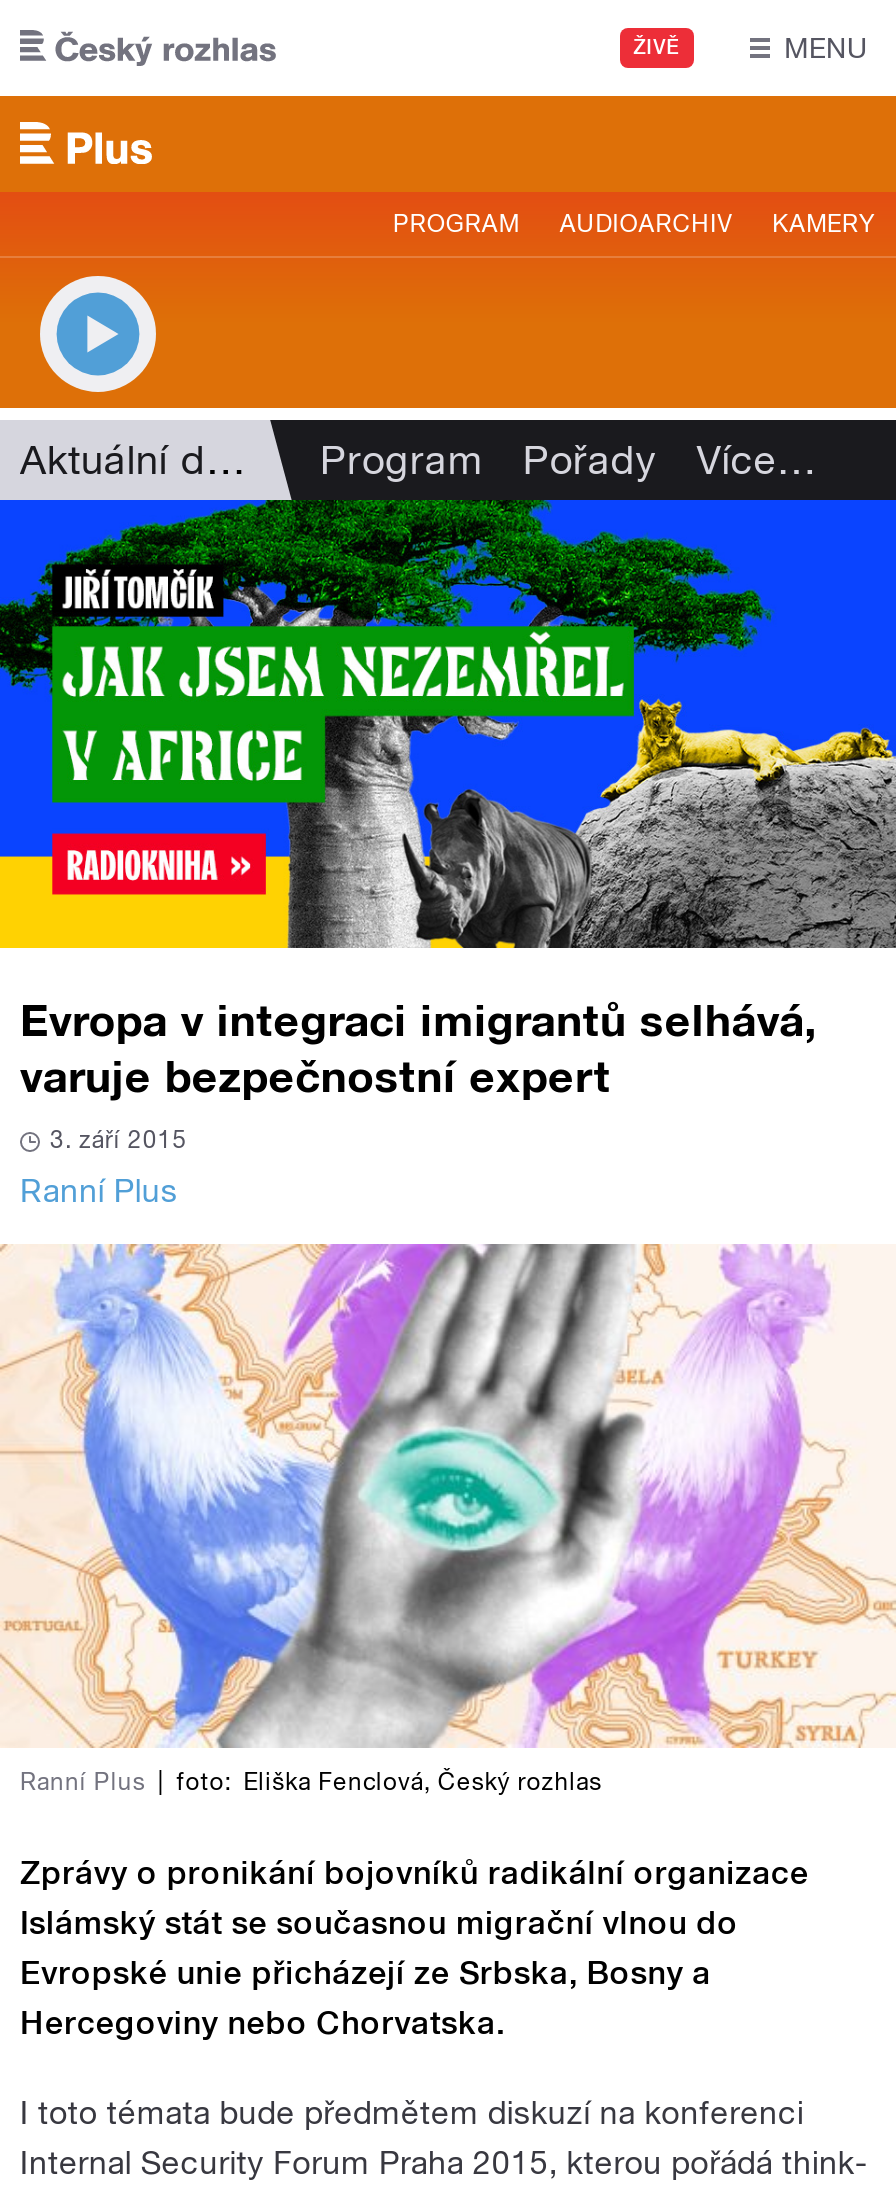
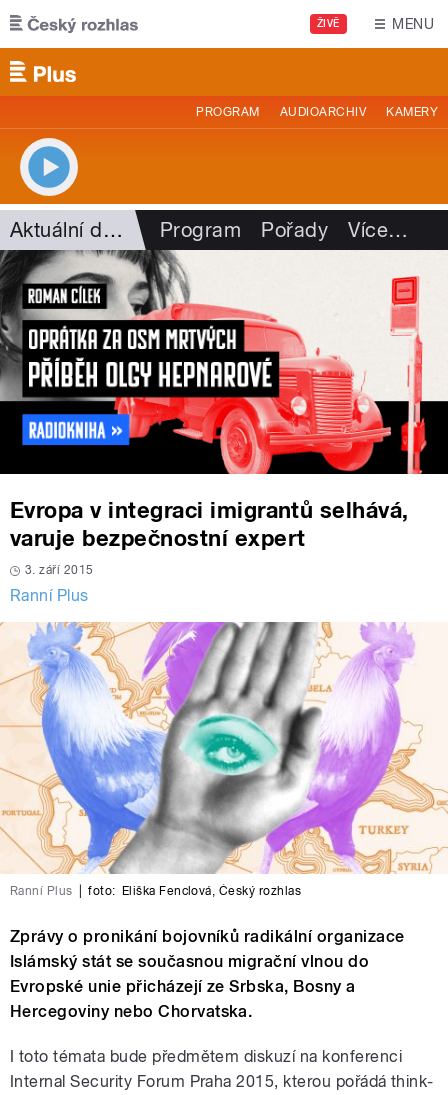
[6,498,890,950] [image] -> [3,249,445,475] [image]

